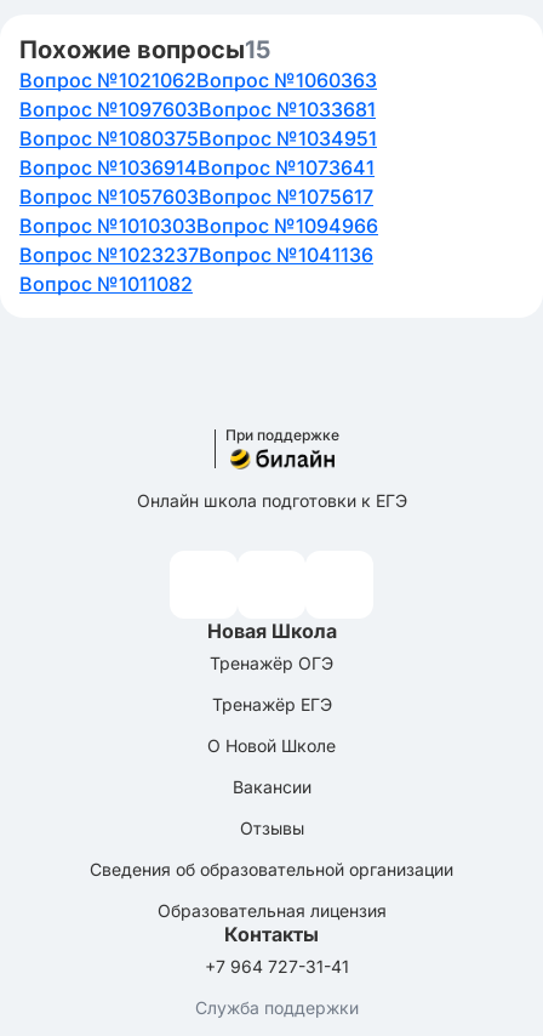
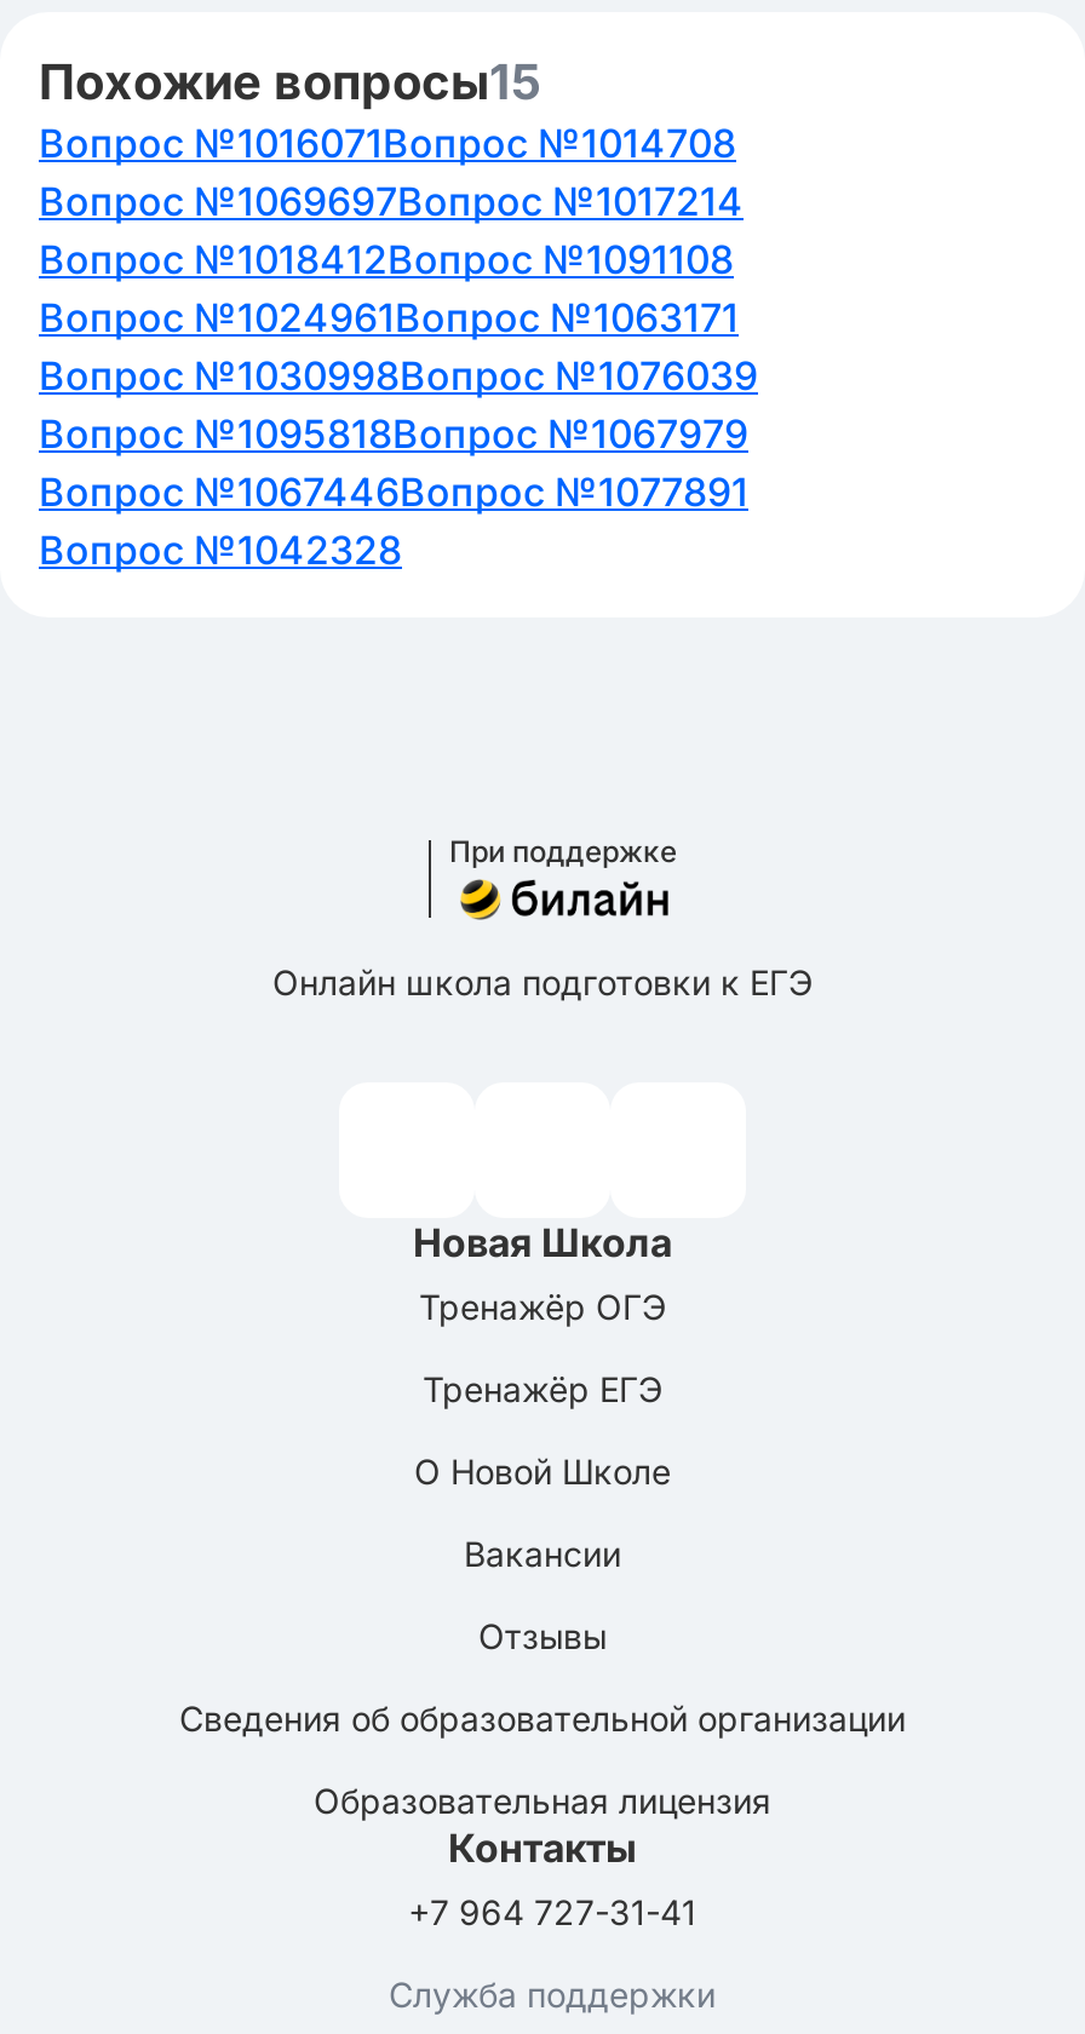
[19,68,377,92] Вопрос №1021062Вопрос №1060363 -> [39,119,736,167] Вопрос №1016071Вопрос №1014708
[19,97,376,121] Вопрос №1097603Вопрос №1033681 -> [39,177,744,225] Вопрос №1069697Вопрос №1017214
[19,126,377,150] Вопрос №1080375Вопрос №1034951 -> [39,235,734,283] Вопрос №1018412Вопрос №1091108
[19,155,375,180] Вопрос №1036914Вопрос №1073641 -> [39,293,739,341] Вопрос №1024961Вопрос №1063171
[19,184,373,209] Вопрос №1057603Вопрос №1075617 -> [39,351,758,400] Вопрос №1030998Вопрос №1076039
[19,214,378,238] Вопрос №1010303Вопрос №1094966 -> [39,409,748,458] Вопрос №1095818Вопрос №1067979
[19,243,373,267] Вопрос №1023237Вопрос №1041136 -> [39,467,748,516] Вопрос №1067446Вопрос №1077891
[19,272,193,296] Вопрос №1011082 -> [39,525,402,574] Вопрос №1042328

